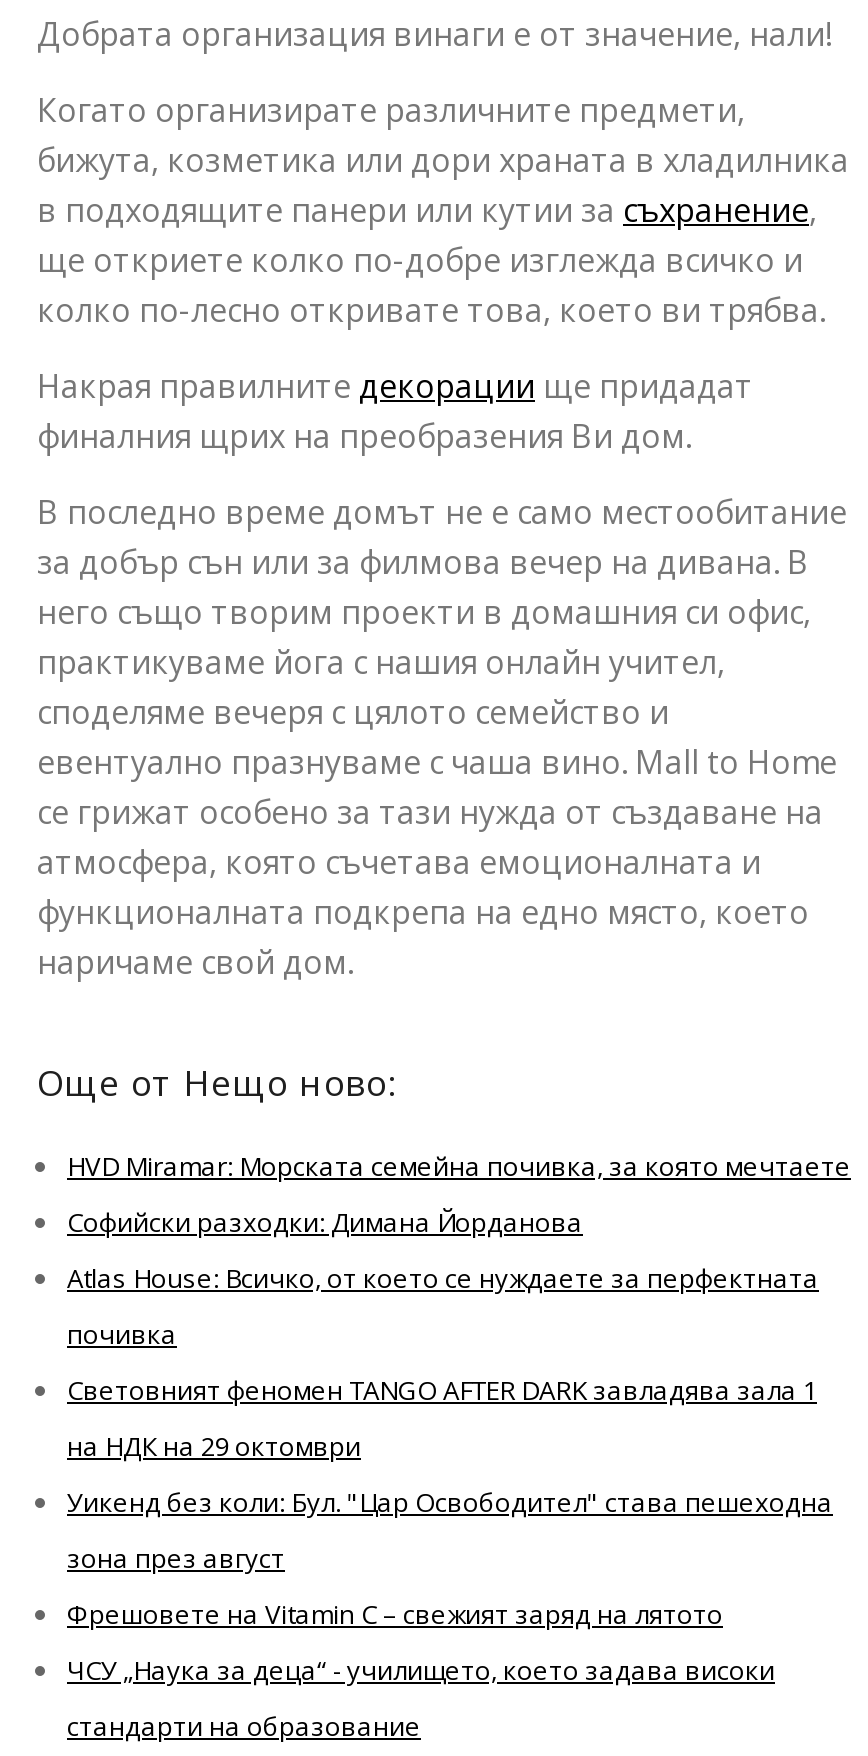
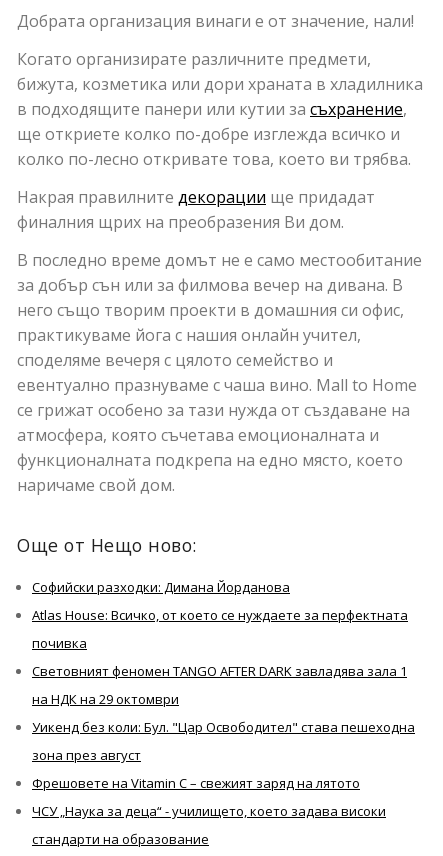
[67,1149,851,1185] HVD Miramar: Морската семейна почивка, за която мечтаете -> none

